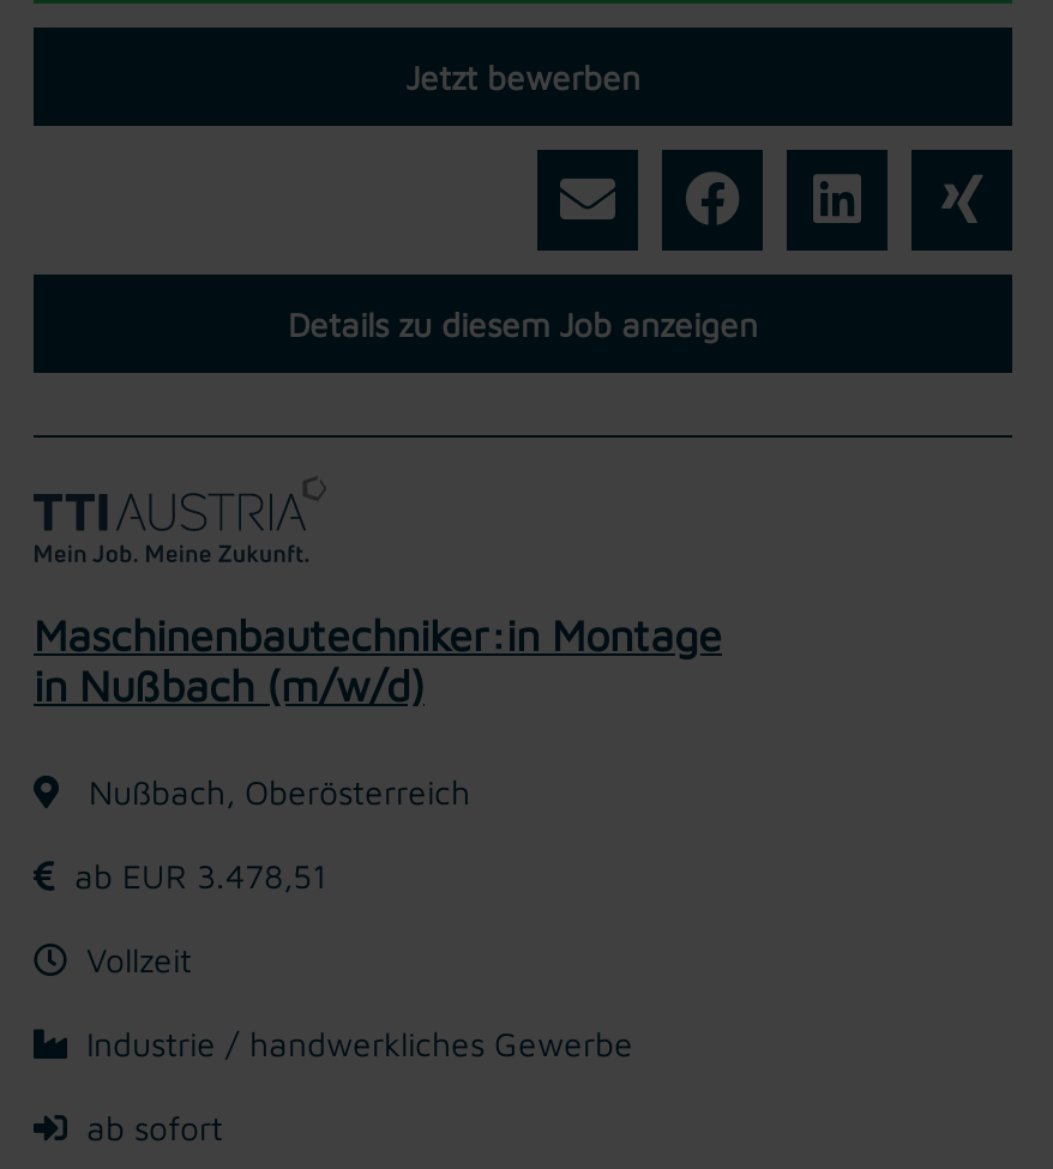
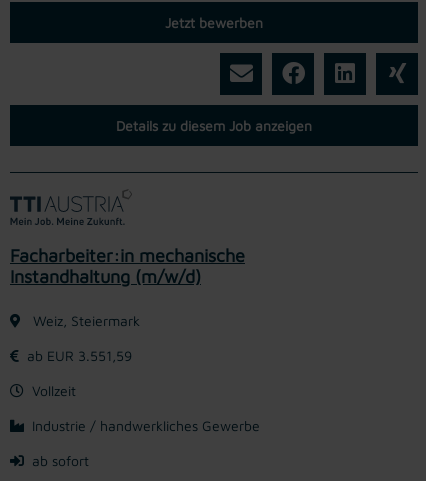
[34,610,722,711] Maschinenbautechniker:in Montage | in Nußbach (m/w/d) -> [10,245,245,287] Facharbeiter:in mechanische | Instandhaltung (m/w/d)
[79,770,470,811] Nußbach, Oberösterreich -> [29,312,140,329] Weiz, Steiermark
[74,854,326,895] ab EUR 3.478,51 -> [27,347,132,364] ab EUR 3.551,59

